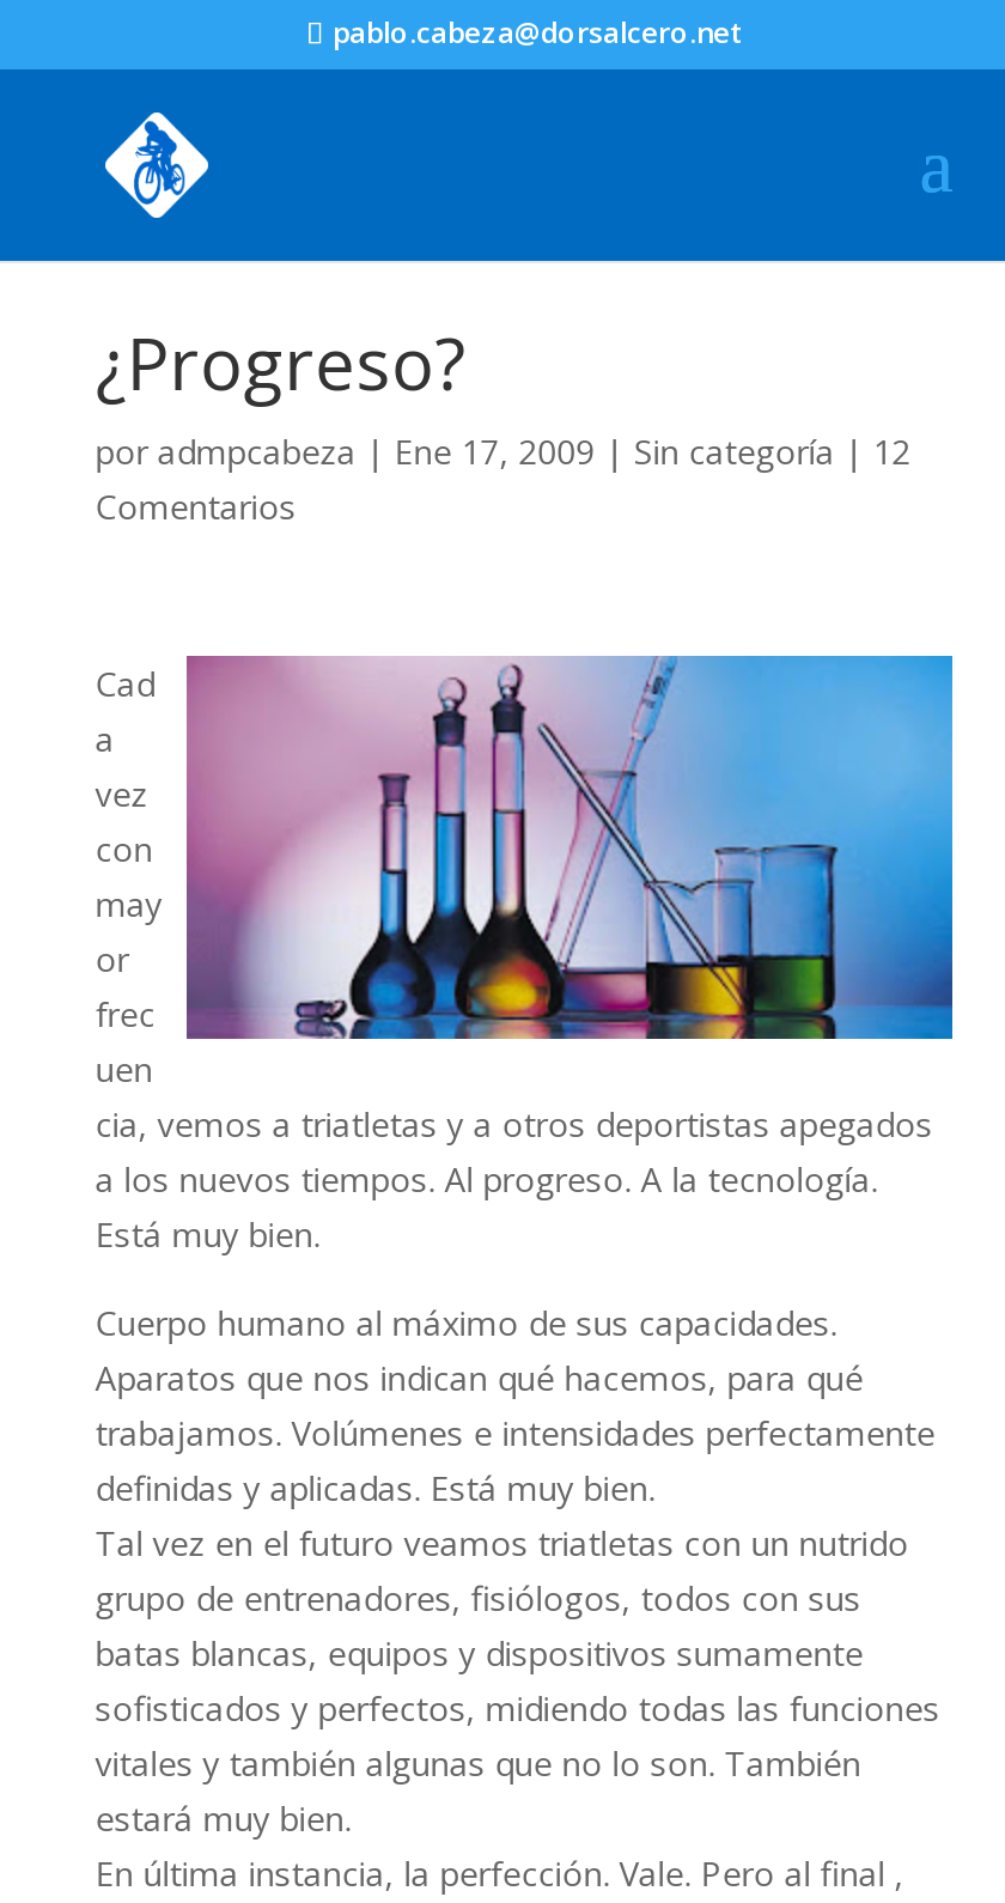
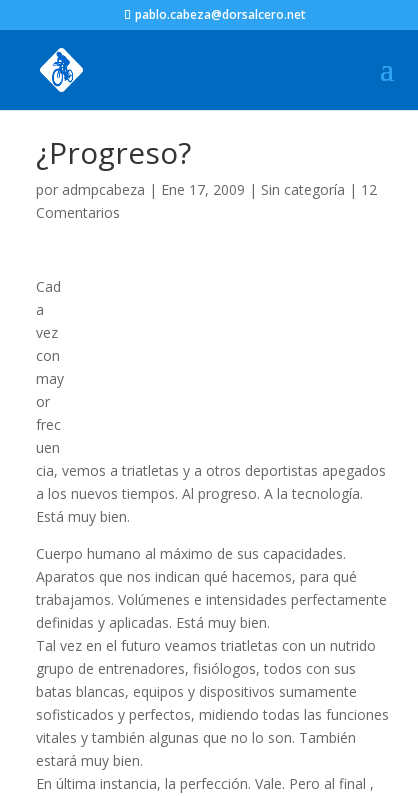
[184,653,955,1041] [image] -> none

